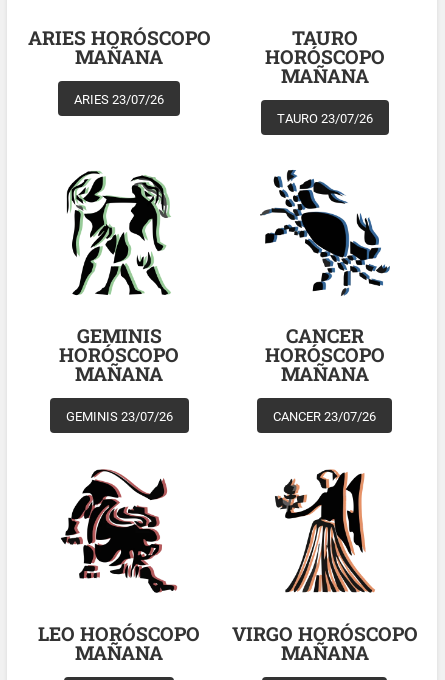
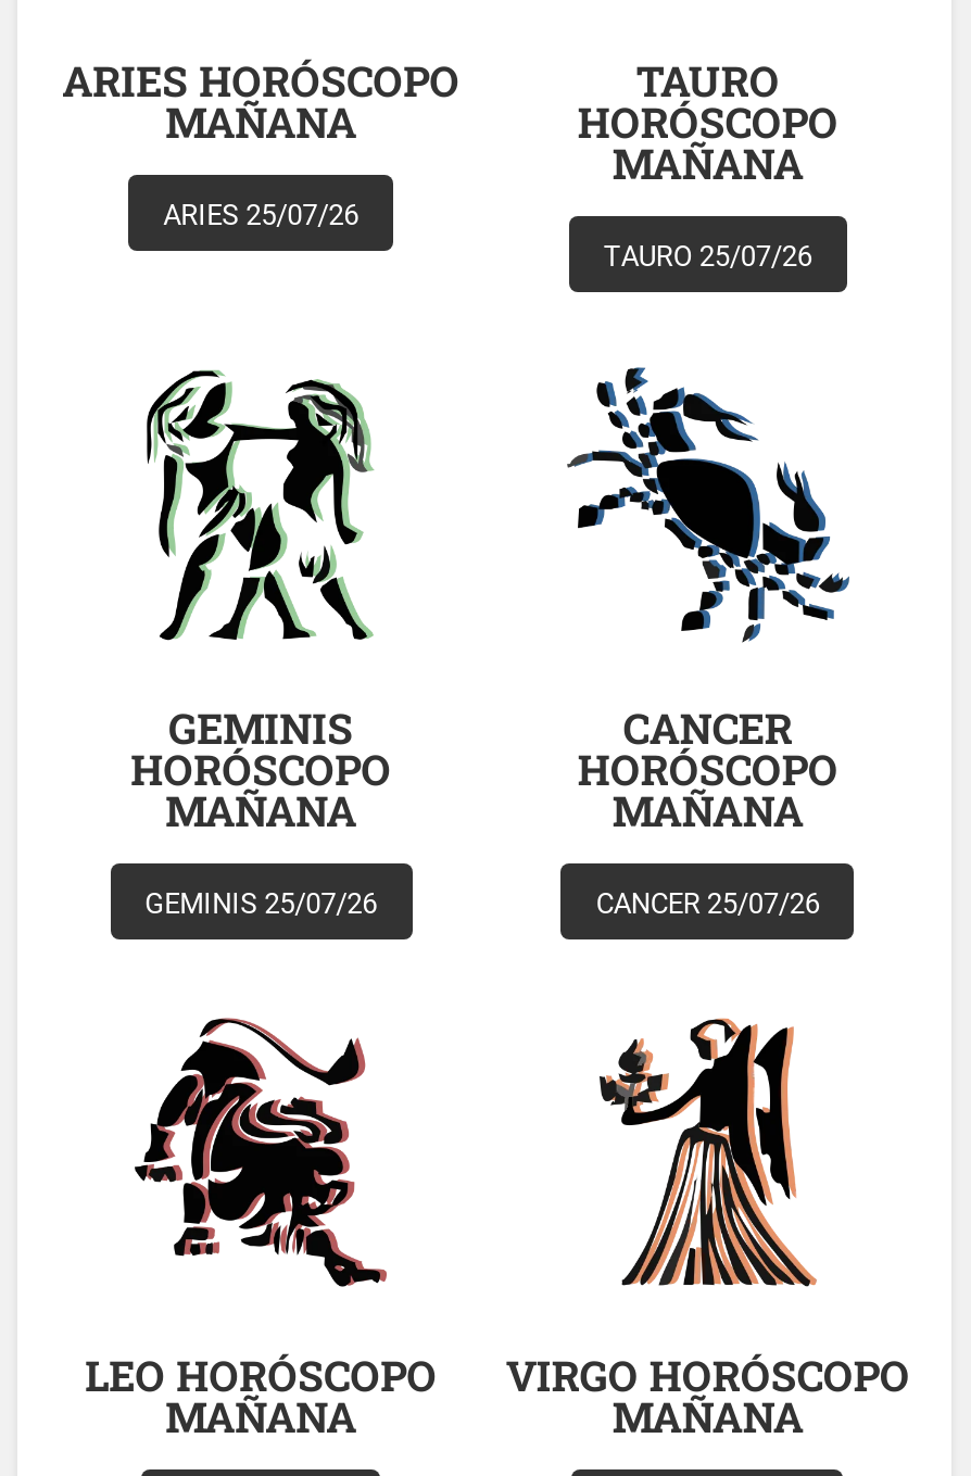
[74,92,164,107] ARIES 23/07/26 -> [163,198,359,231] ARIES 25/07/26
[277,111,373,126] TAURO 23/07/26 -> [604,240,812,272] TAURO 25/07/26
[66,409,173,424] GEMINIS 23/07/26 -> [145,887,377,920] GEMINIS 25/07/26
[273,409,376,424] CANCER 23/07/26 -> [596,887,820,920] CANCER 25/07/26

